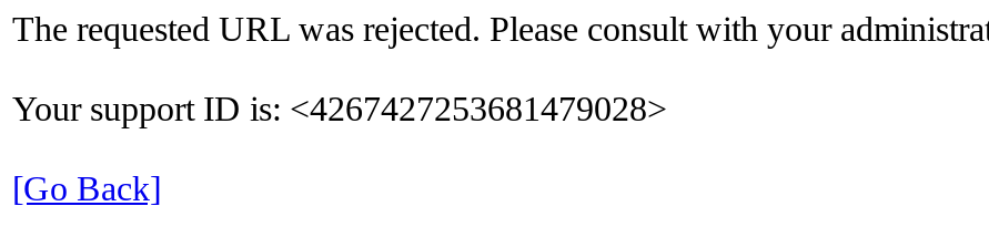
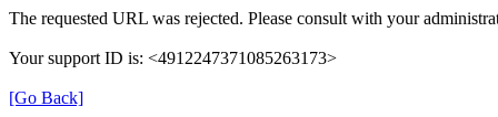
[12,90,667,127] Your support ID is: <4267427253681479028> -> [9,49,337,67] Your support ID is: <4912247371085263173>

